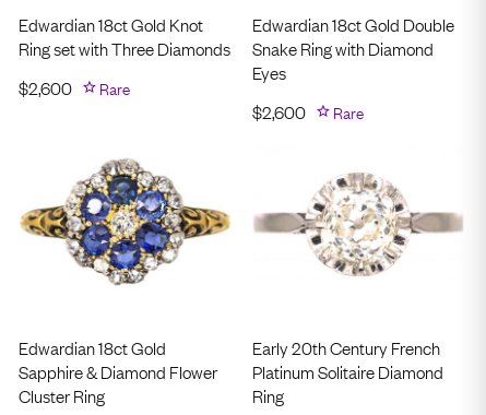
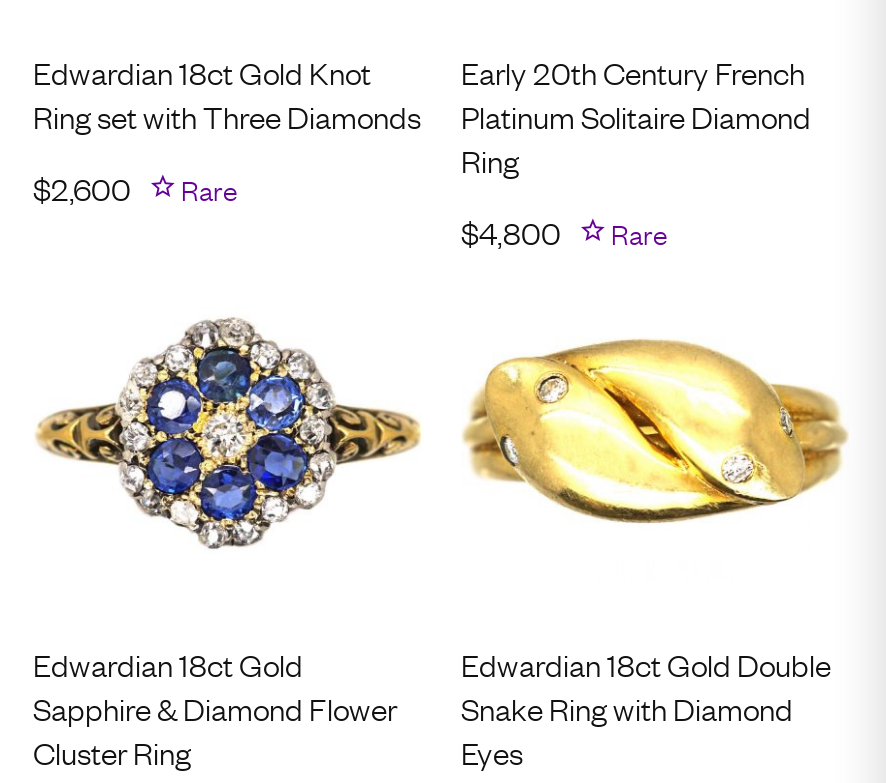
moved [252,11,454,84] -> [461,641,831,773]: Edwardian 18ct Gold Double | Snake Ring with Diamond | Eyes
[252,99,364,123] $2,600 Rare -> [461,208,667,252] $4,800 Rare
[254,170,461,277] [image] -> [465,337,845,533] [image]
moved [252,335,443,407] -> [461,48,811,180]: Early 20th Century French | Platinum Solitaire Diamond | Ring

